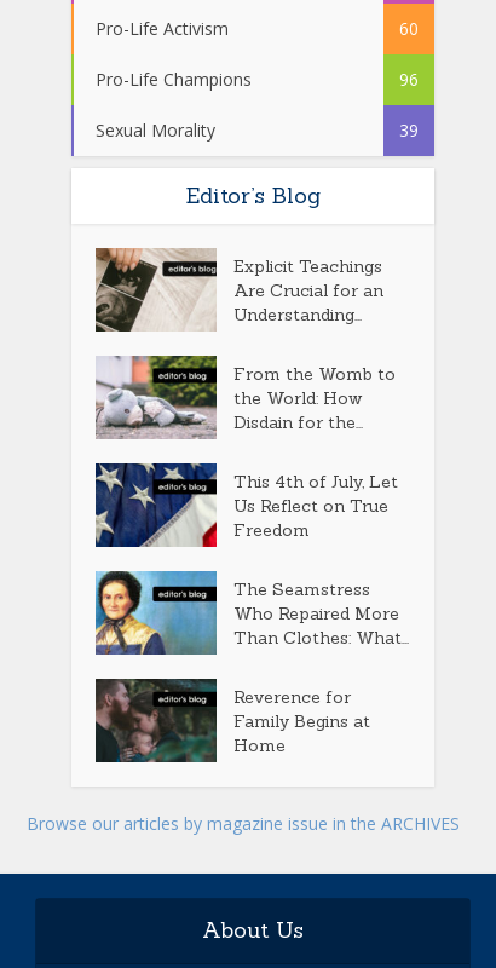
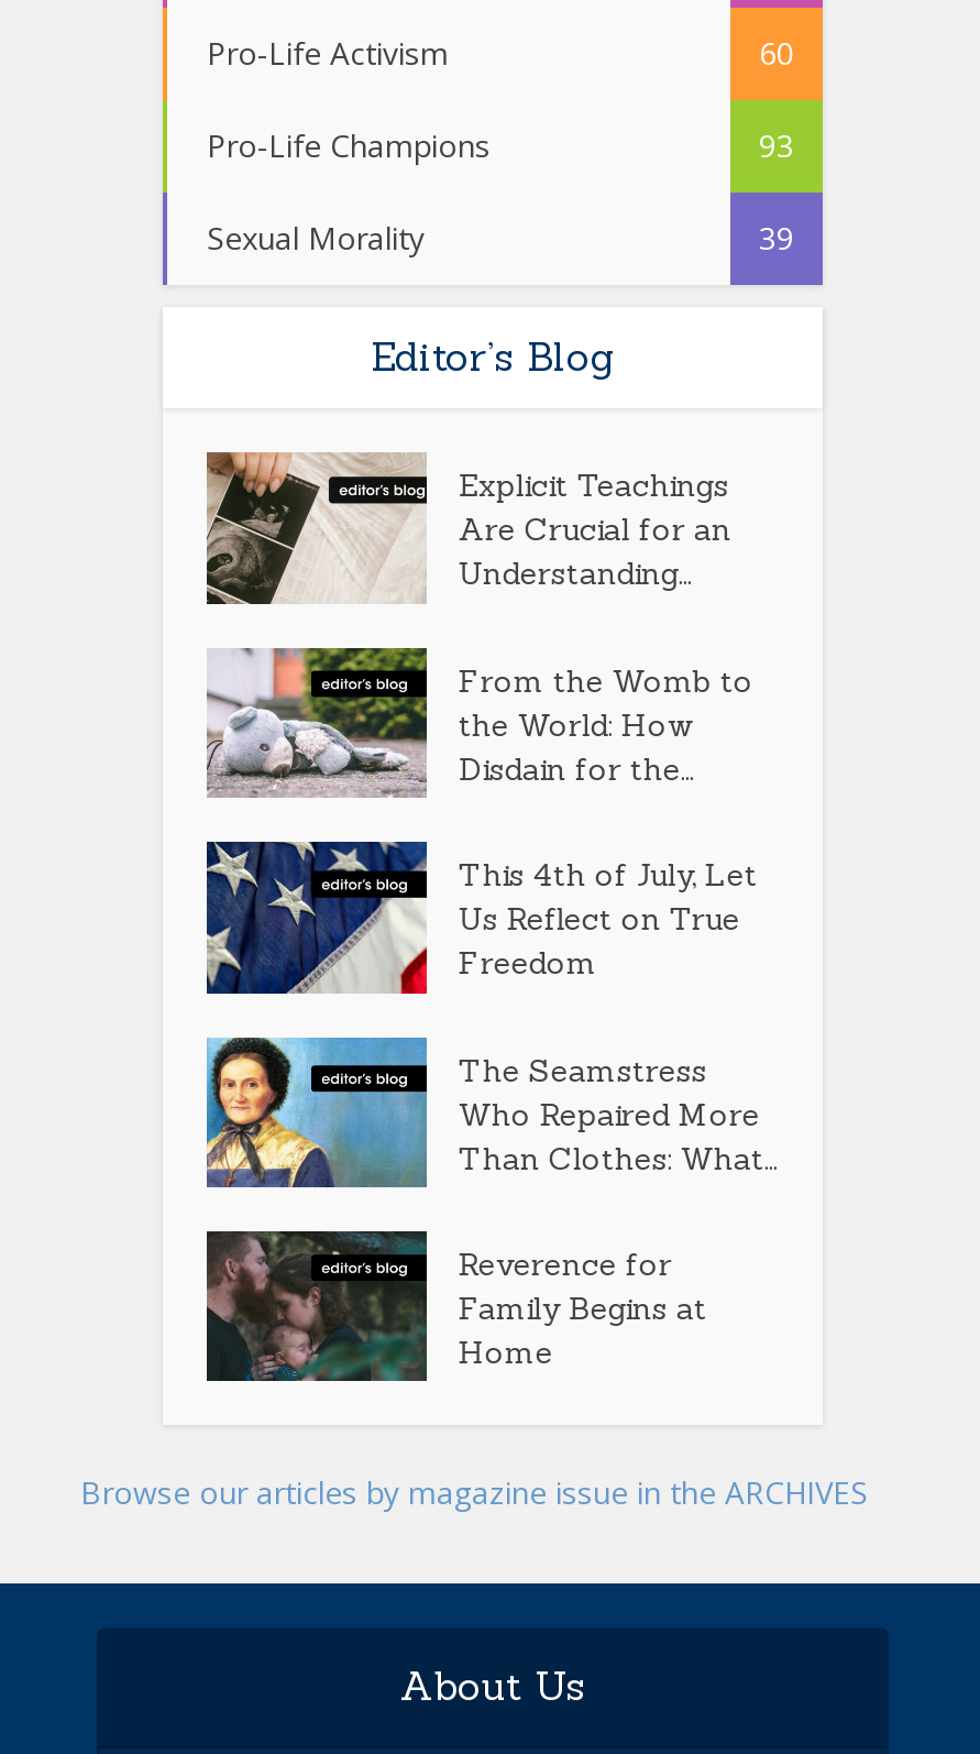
[399,68,419,91] 96 -> [759,125,794,167] 93

